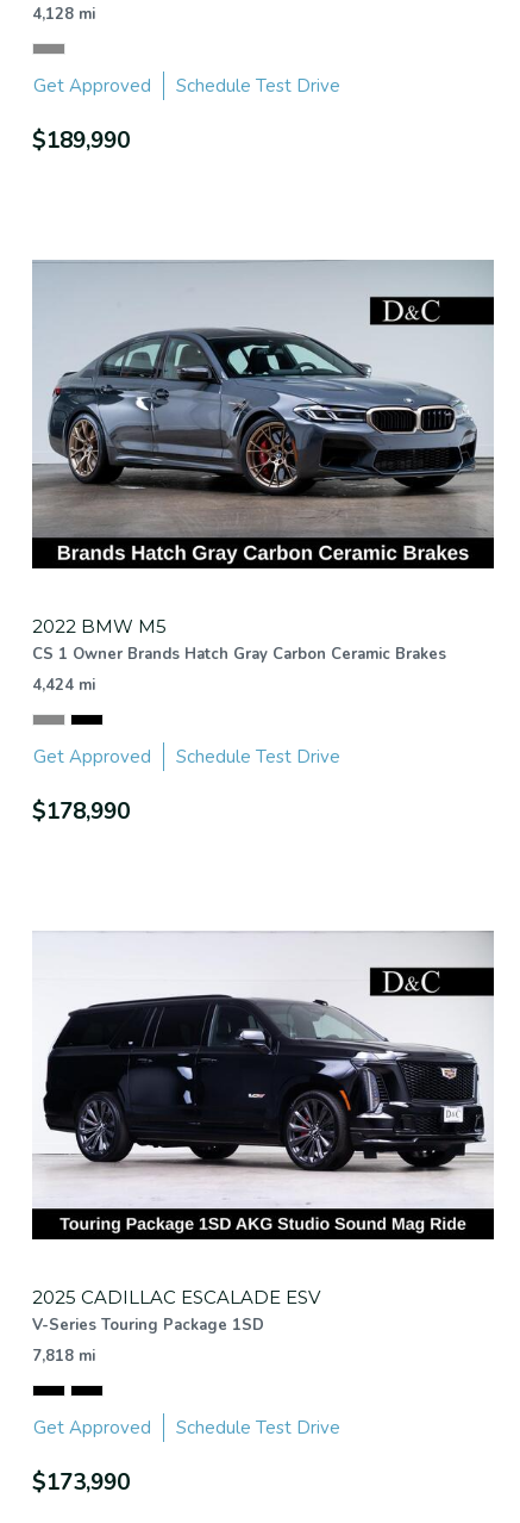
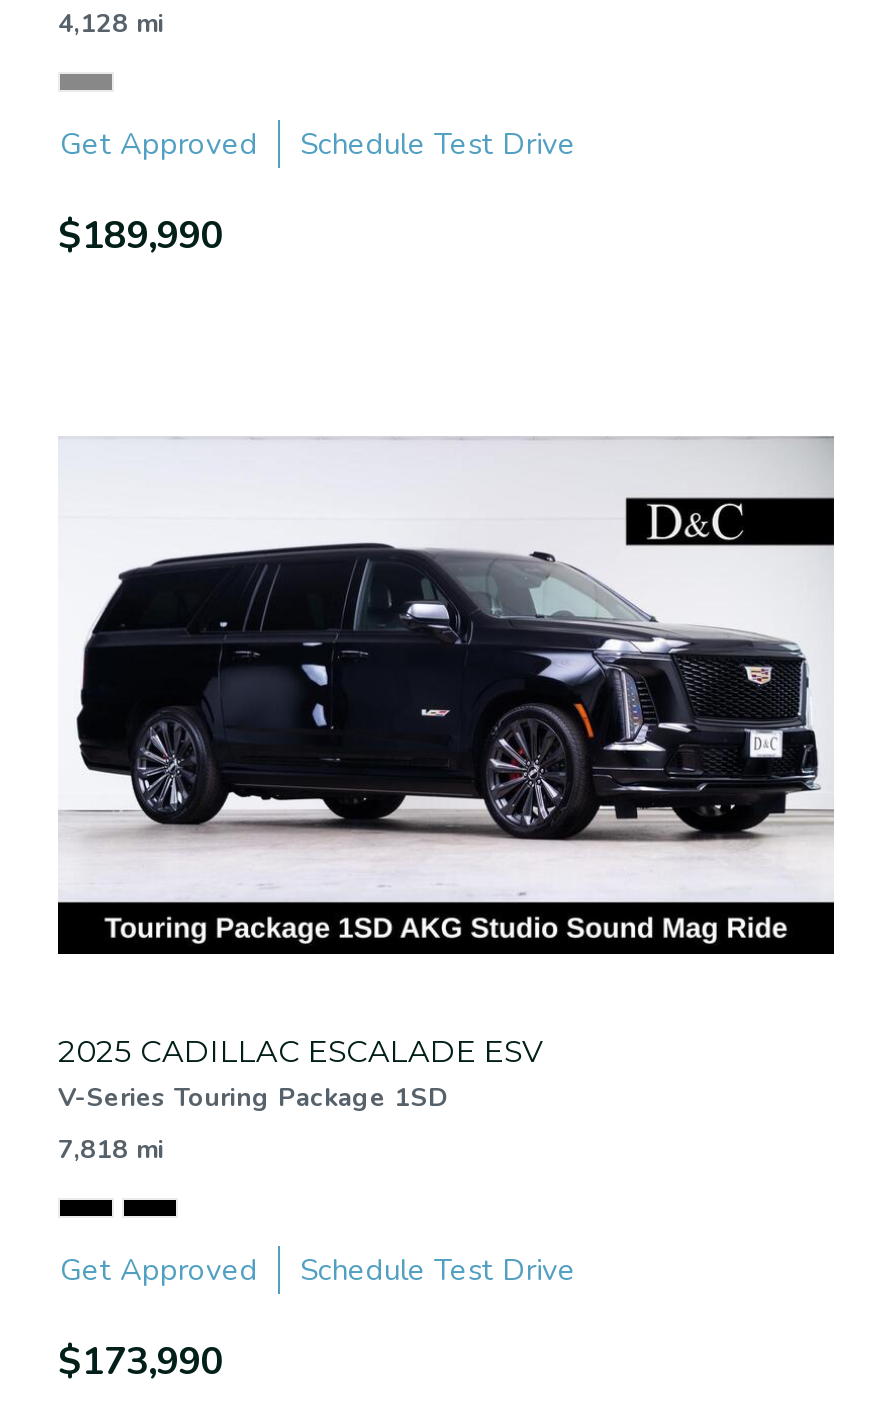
[32,260,494,565] [image] -> none
[32,615,446,827] 2022 BMW M5 | CS 1 Owner Brands Hatch Gray Carbon Ceramic Brakes | 4,424 mi | Get Approved | Schedule Test Drive | $178,990 -> none

